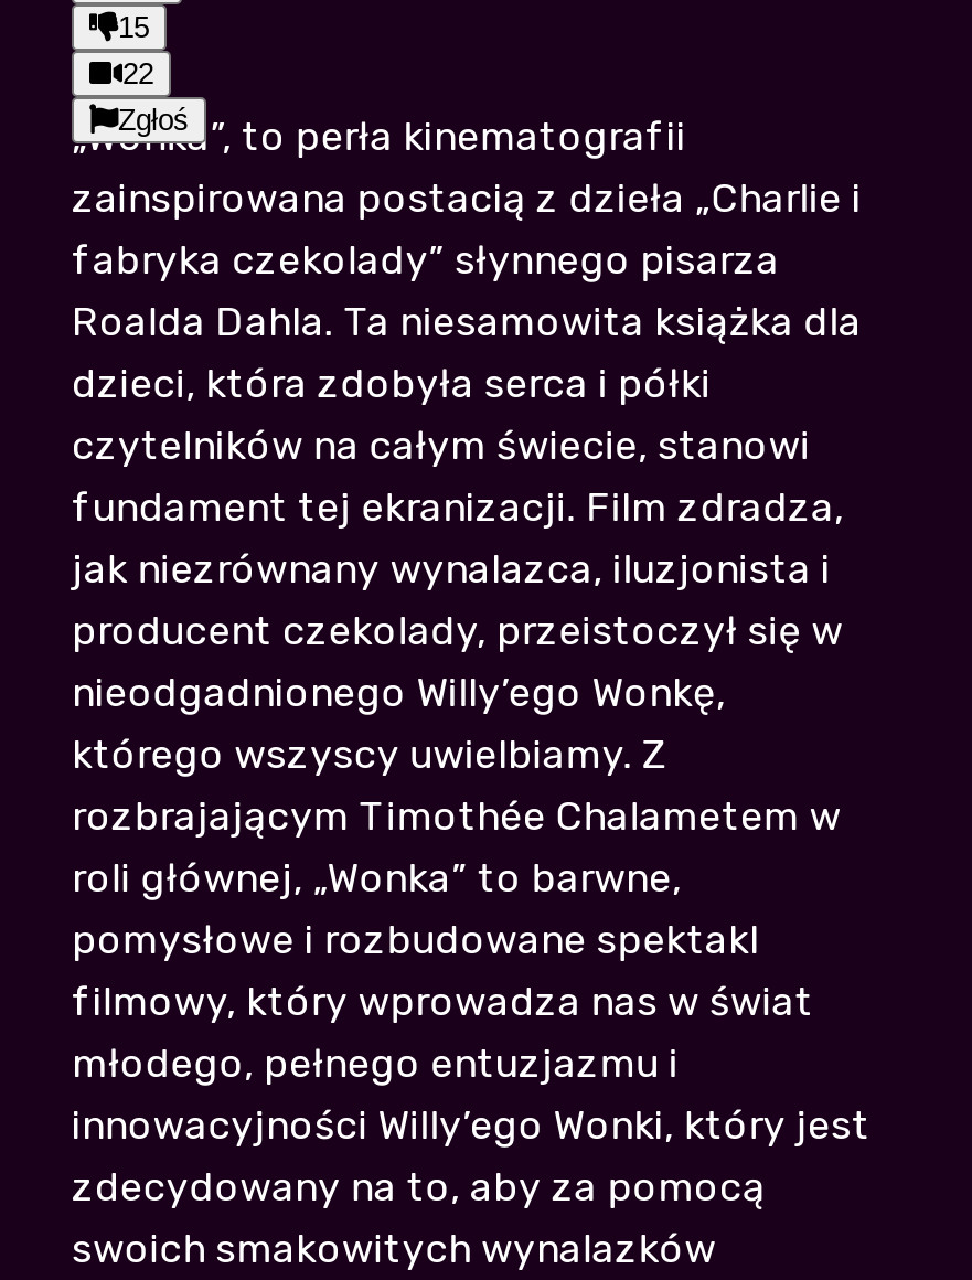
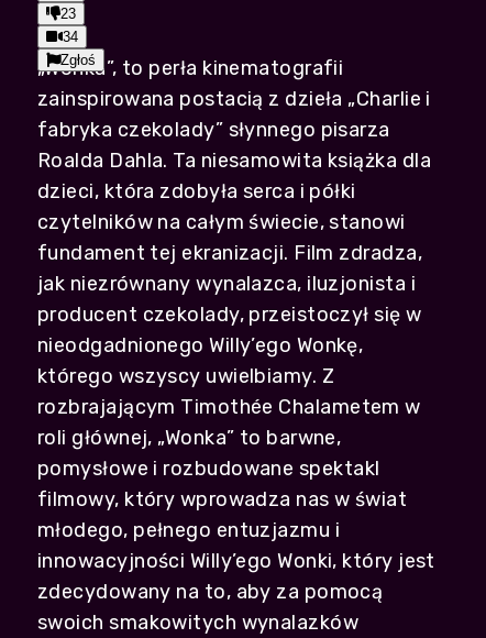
[118,11,149,44] 15 -> [60,5,76,22] 23
[122,57,153,90] 22 -> [63,28,78,45] 34

